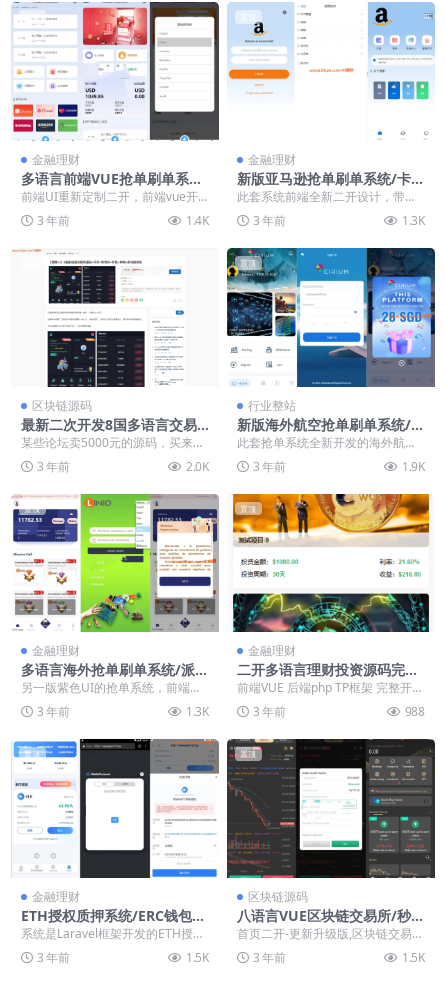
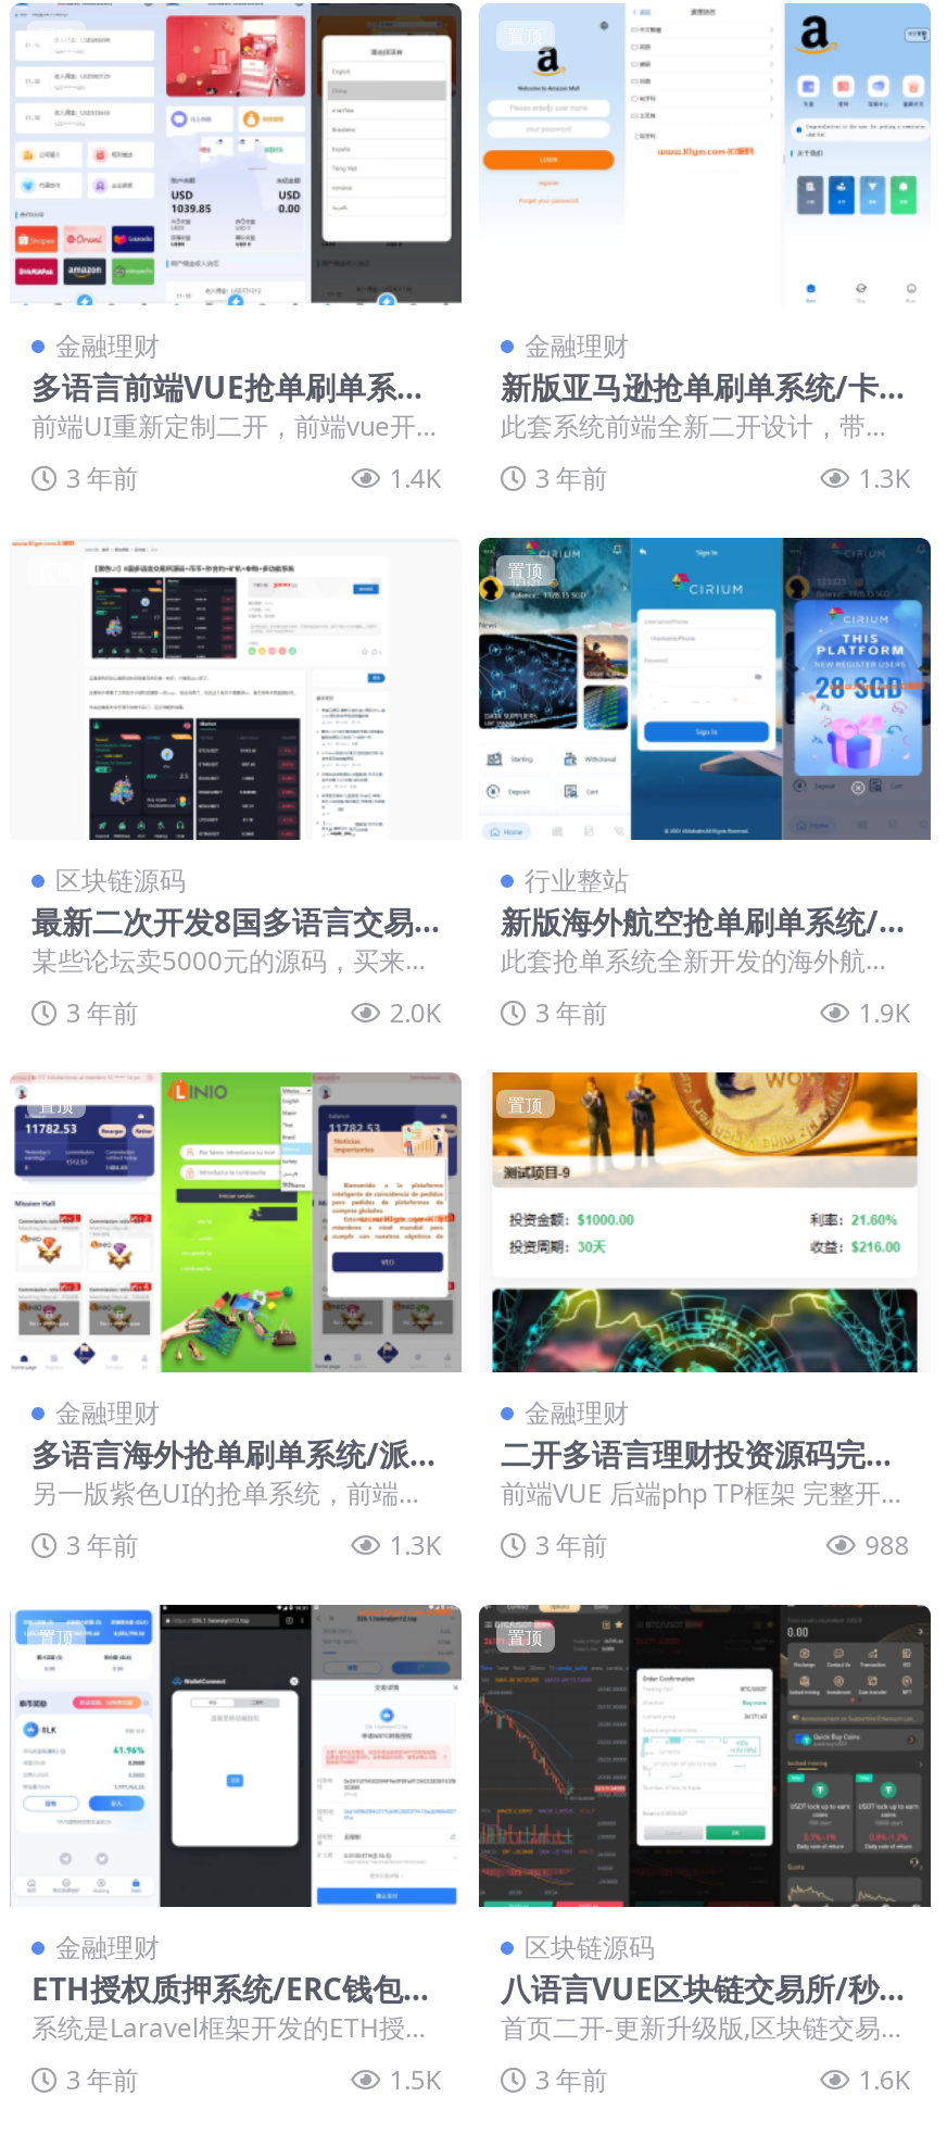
[402,949,425,966] 1.5K -> [859,2061,909,2098] 1.6K

